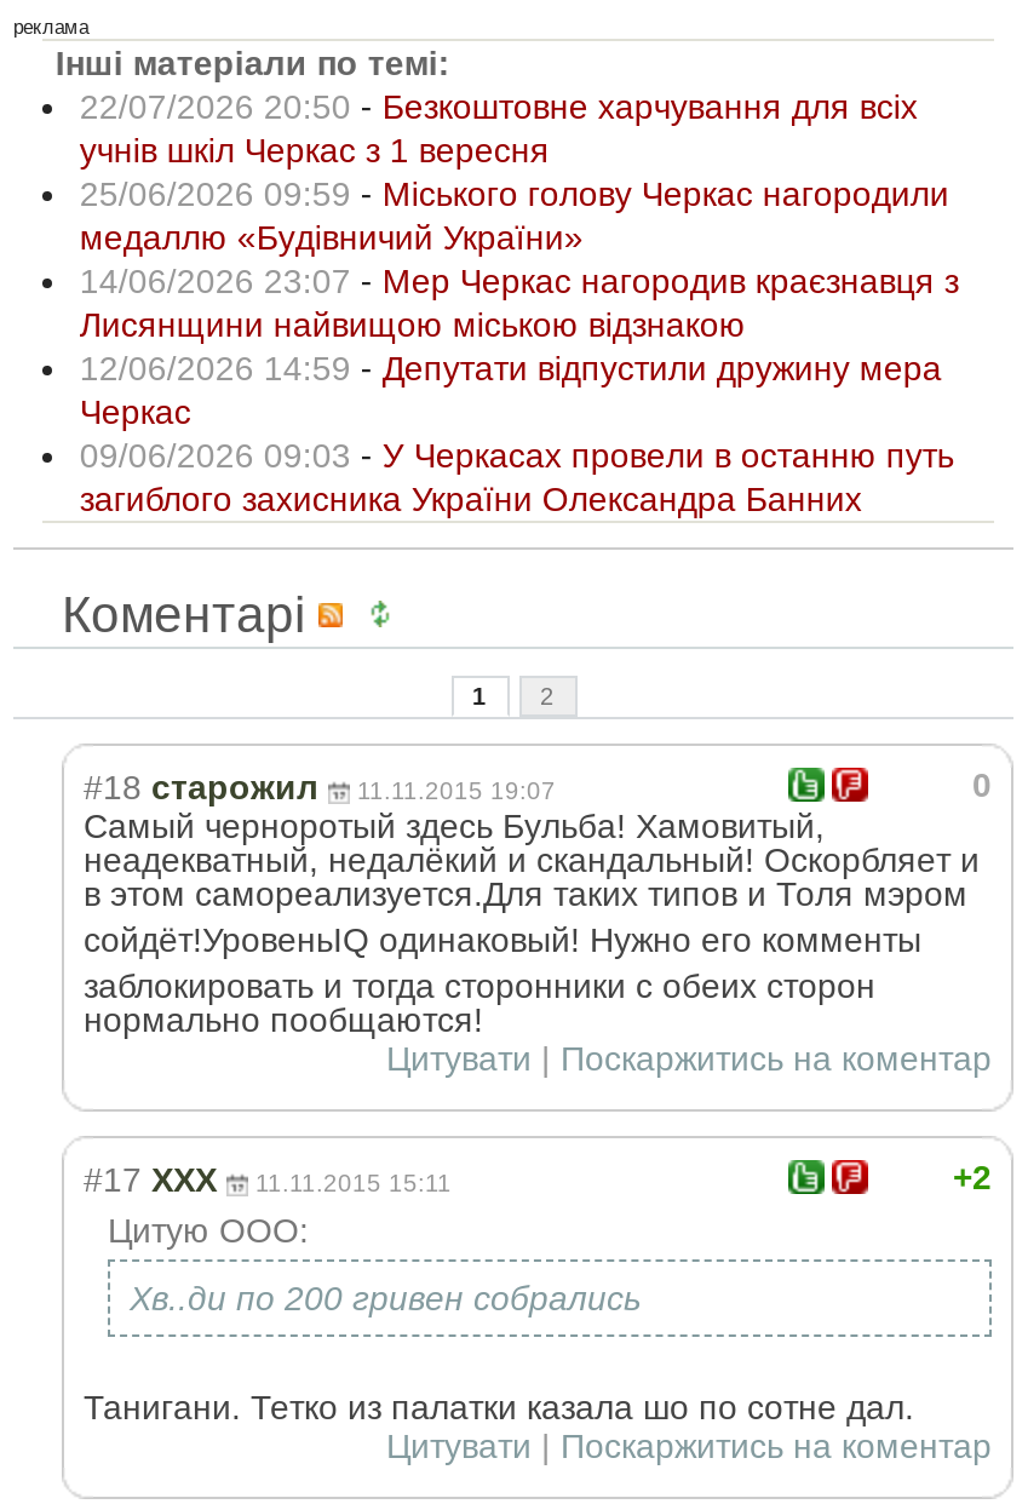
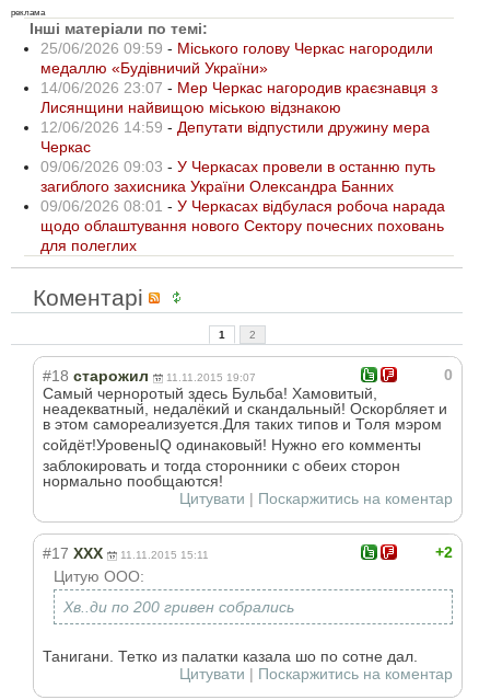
[80,87,918,169] 22/07/2026 20:50 - Безкоштовне харчування для всіх | учнів шкіл Черкас з 1 вересня -> none
moved [80,174,959,518] -> [41,39,438,195]: 25/06/2026 09:59 - Міського голову Черкас нагородили | медаллю «Будівничий України» | 14/06/2026 23:07 - Мер Черкас нагородив краєзнавця з | Лисянщини найвищою міською відзнакою | 12/06/2026 14:59 - Депутати відпустили дружину мера | Черкас | 09/06/2026 09:03 - У Черкасах провели в останню путь | загиблого захисника України Олександра Банних
none -> [41,197,446,254] 09/06/2026 08:01 - У Черкасах відбулася робоча нарада | щодо облаштування нового Сектору почесних поховань | для полеглих

